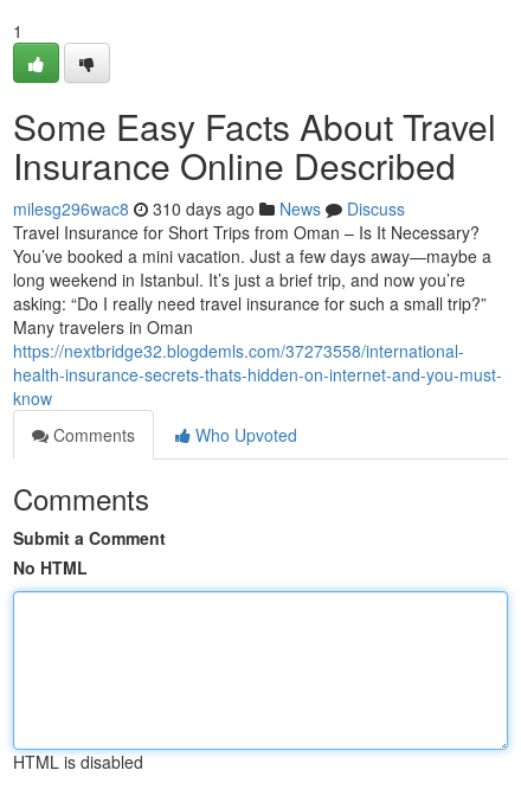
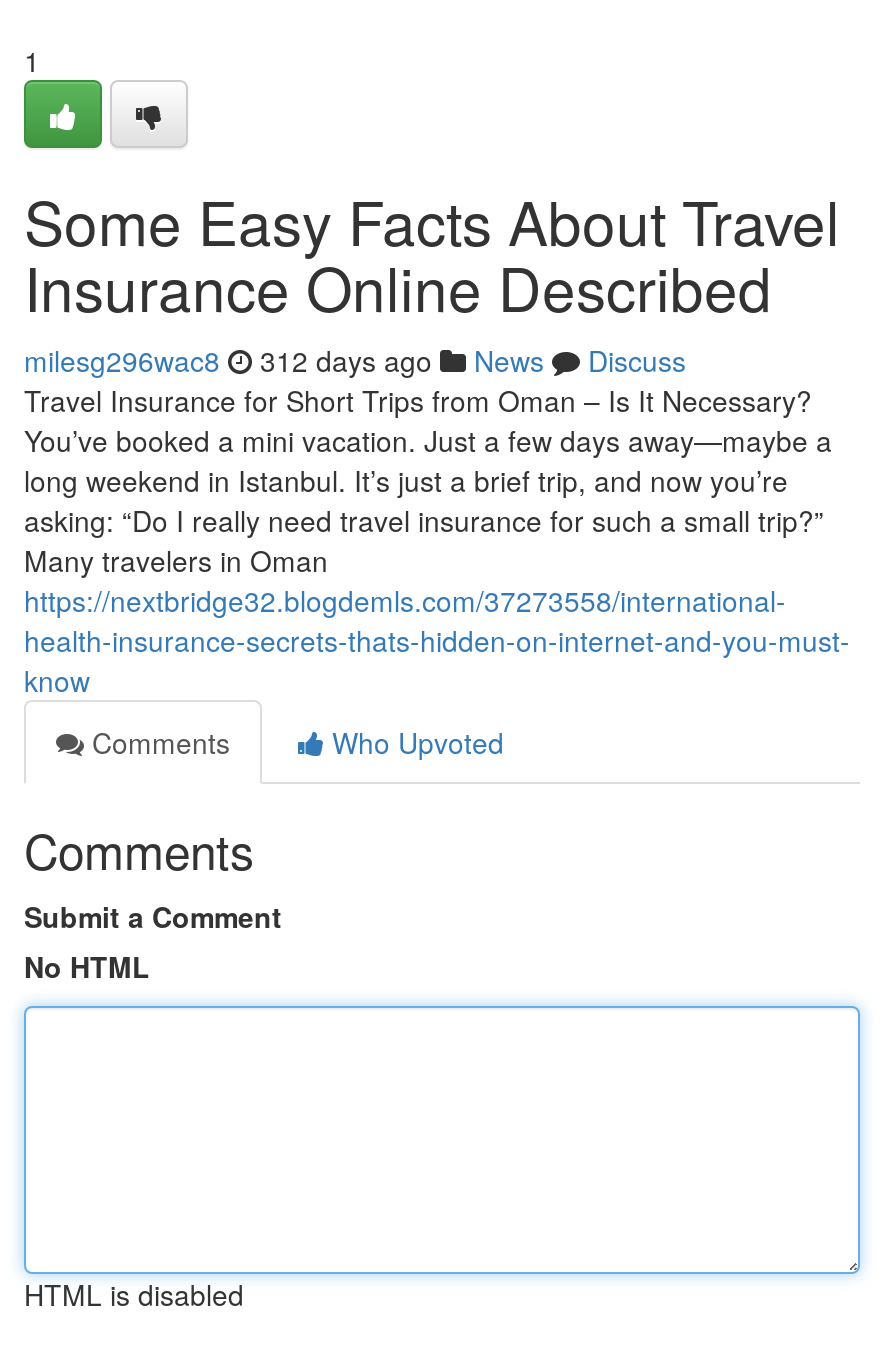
[13,197,405,220] milesg296wac8 310 days ago News Discuss -> [24,340,686,380] milesg296wac8 312 days ago News Discuss

